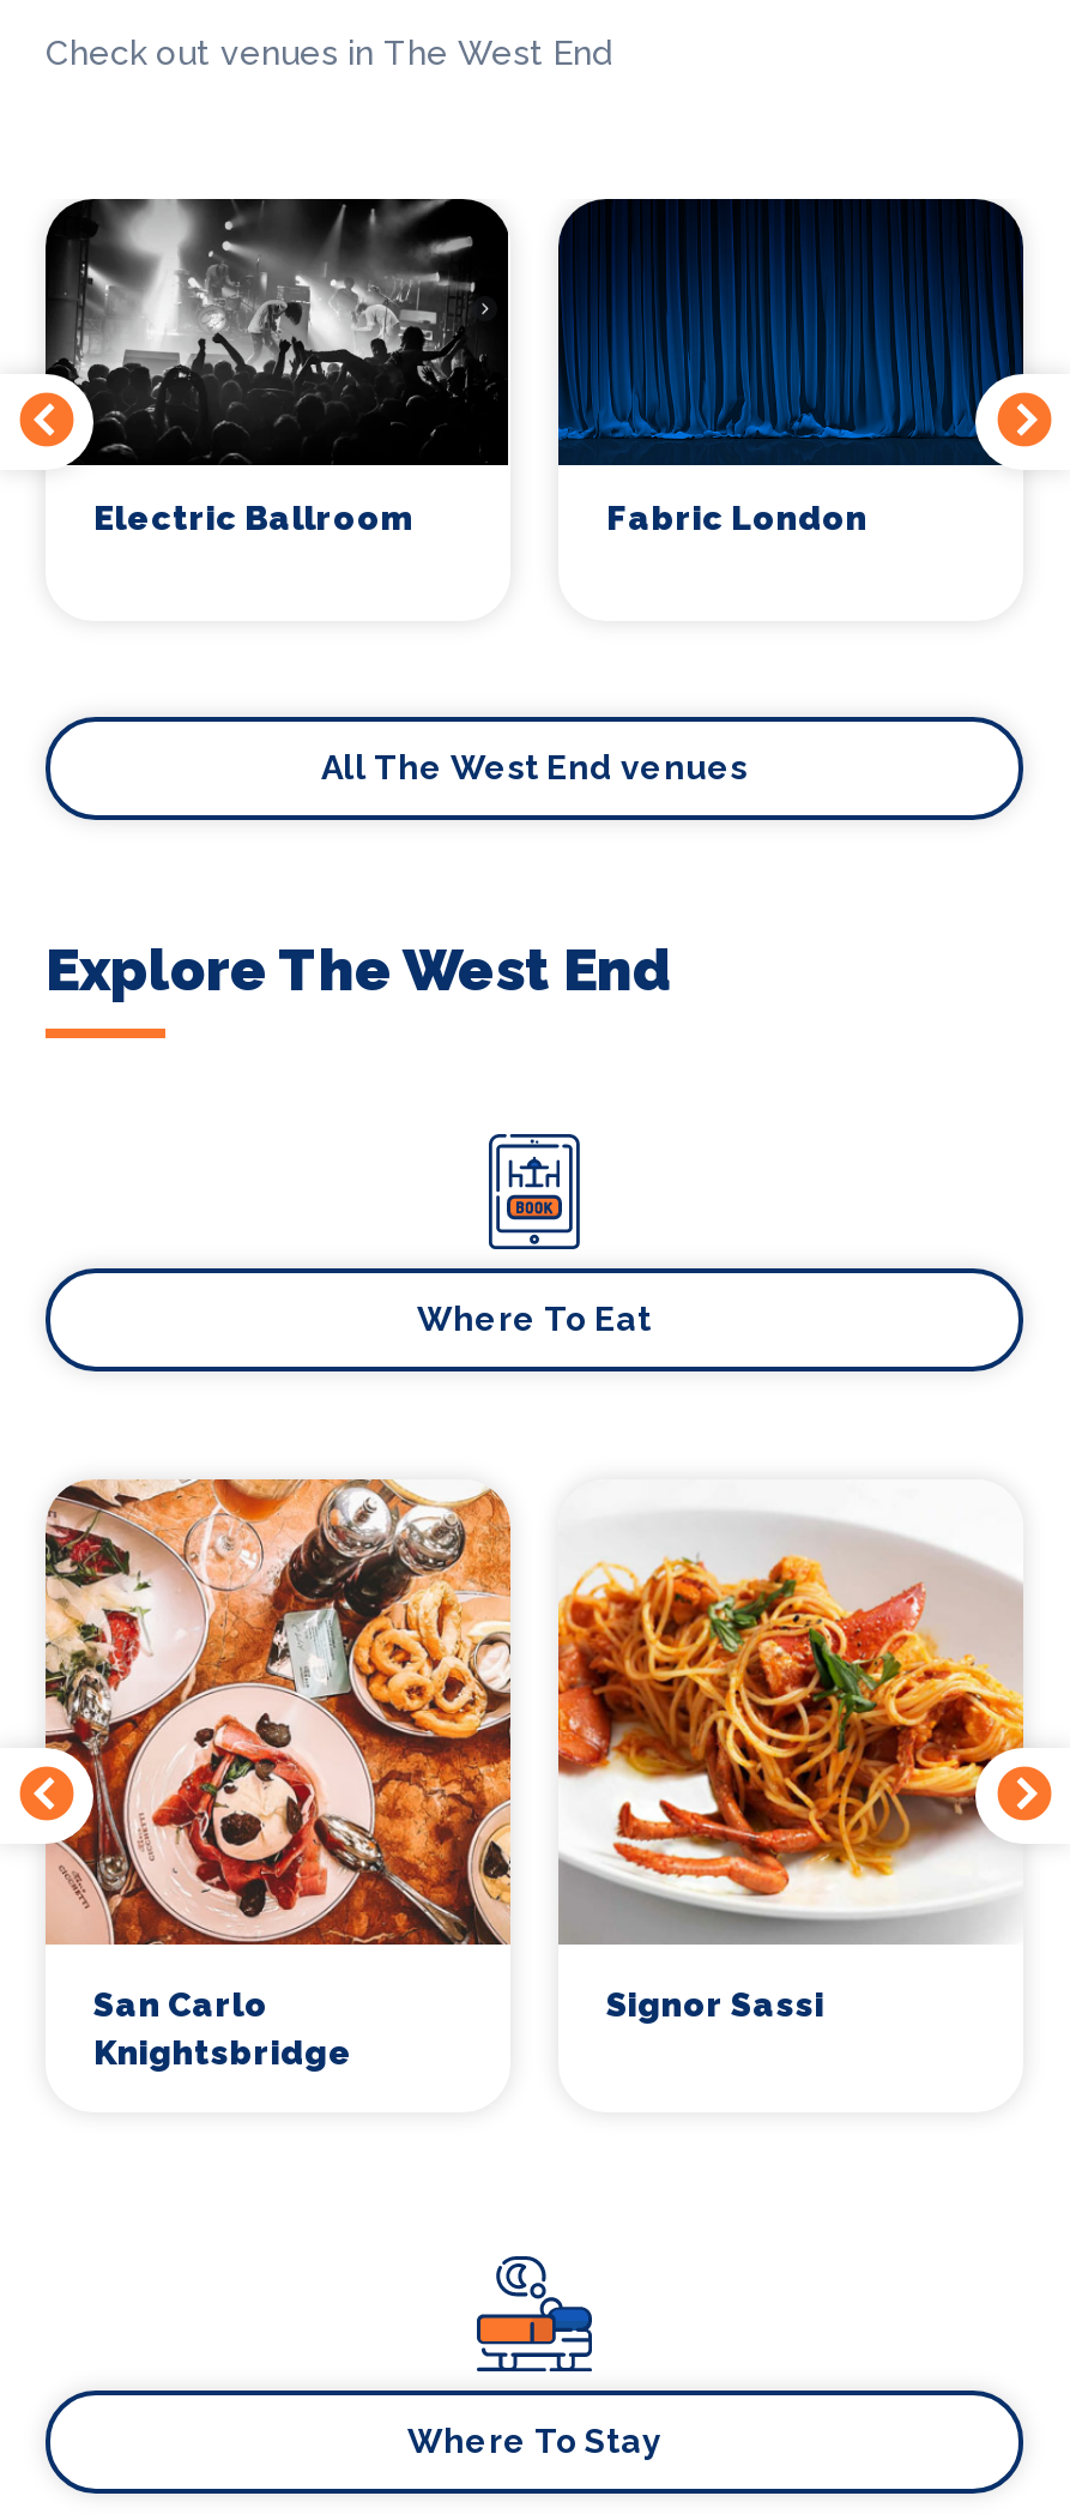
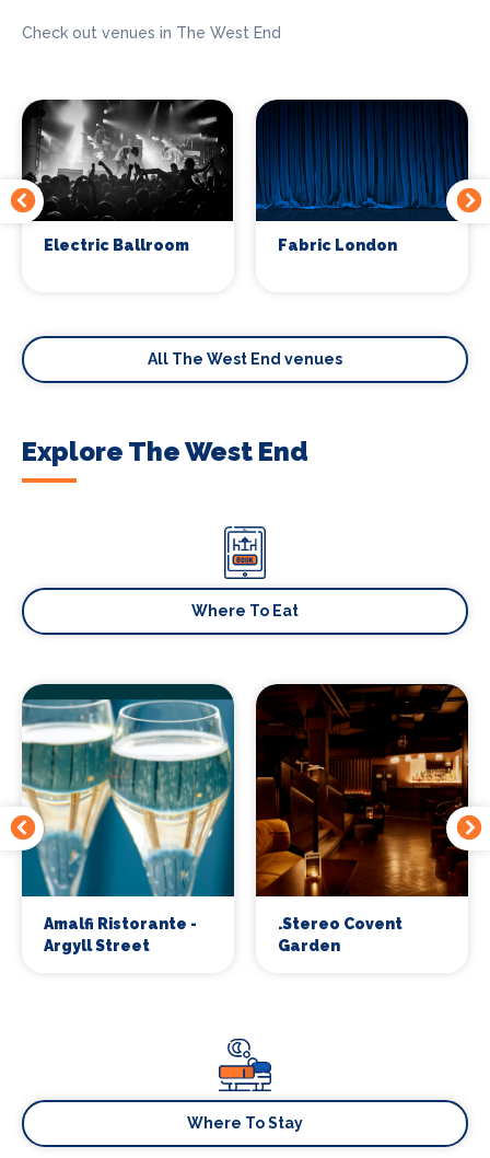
[43,1477,513,2071] [image] | San Carlo | Knightsbridge -> [21,683,235,954] [image] | Amalfi Ristorante - | Argyll Street
[556,1479,1026,2023] [image] | Signor Sassi -> [255,683,469,954] [image] | .Stereo Covent | Garden

